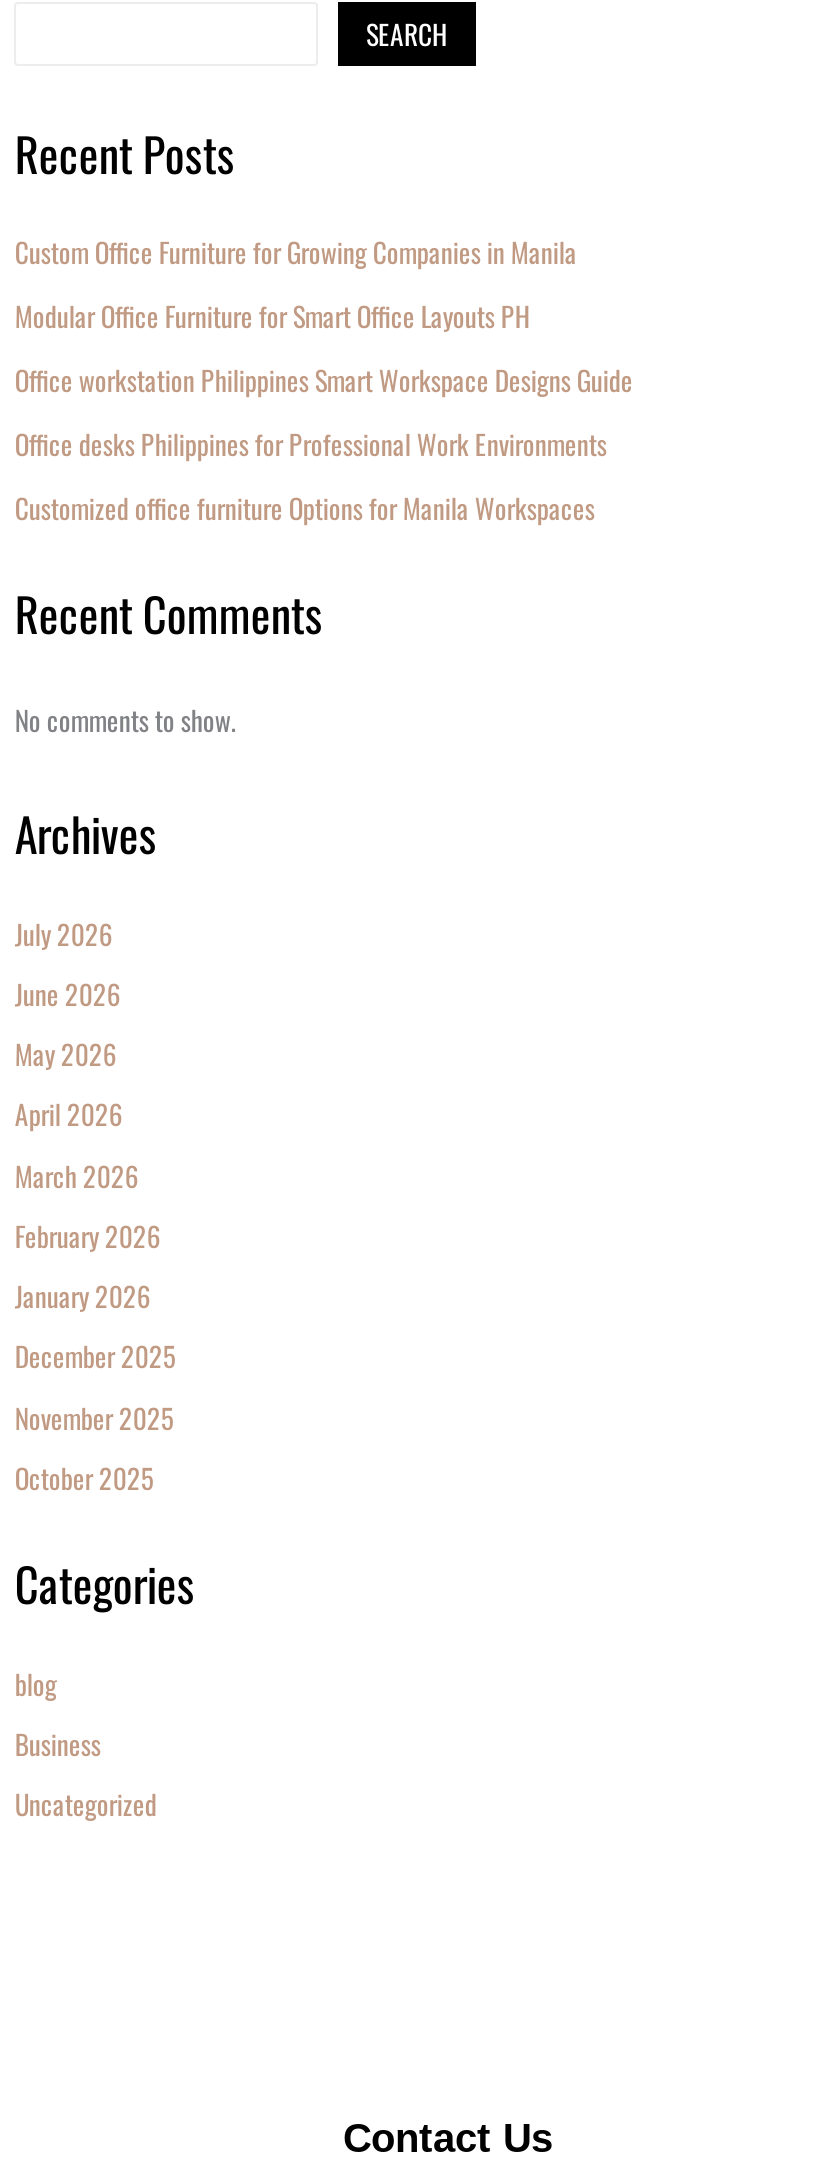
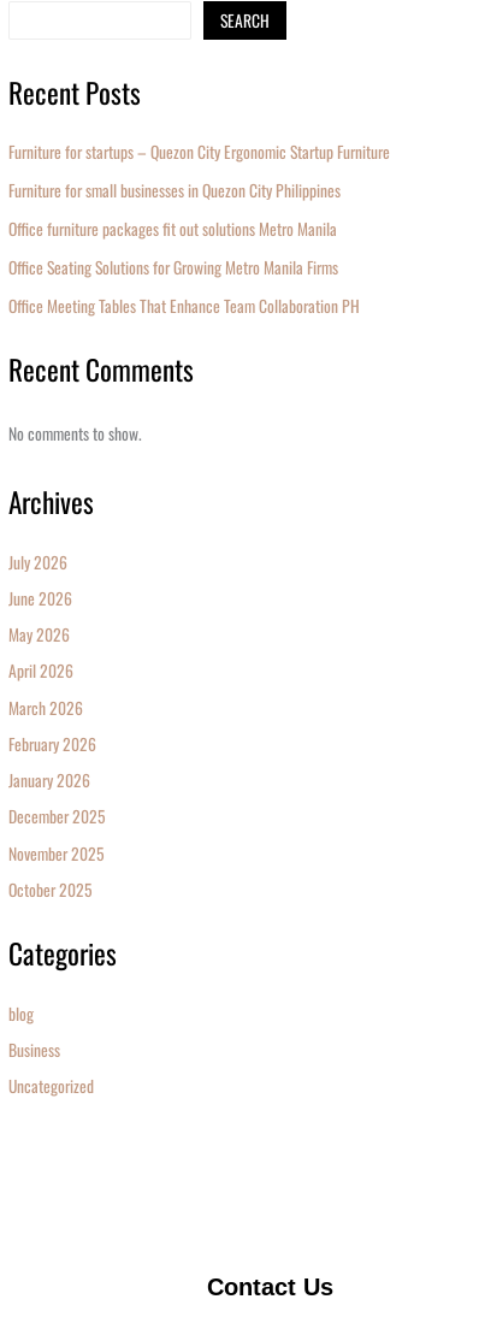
[15,232,577,272] Custom Office Furniture for Growing Companies in Manila -> [9,140,390,164] Furniture for startups – Quezon City Ergonomic Startup Furniture
[15,296,531,336] Modular Office Furniture for Smart Office Layouts PH -> [9,178,341,202] Furniture for small businesses in Quezon City Philippines
[15,360,633,400] Office workstation Philippines Smart Workspace Designs Guide -> [9,217,337,241] Office furniture packages fit out solutions Metro Manila
[15,424,607,464] Office desks Philippines for Professional Work Environments -> [9,255,339,279] Office Seating Solutions for Growing Metro Manila Firms
[15,488,595,528] Customized office furniture Options for Manila Workspaces -> [9,294,360,318] Office Meeting Tables That Enhance Team Collaboration PH

